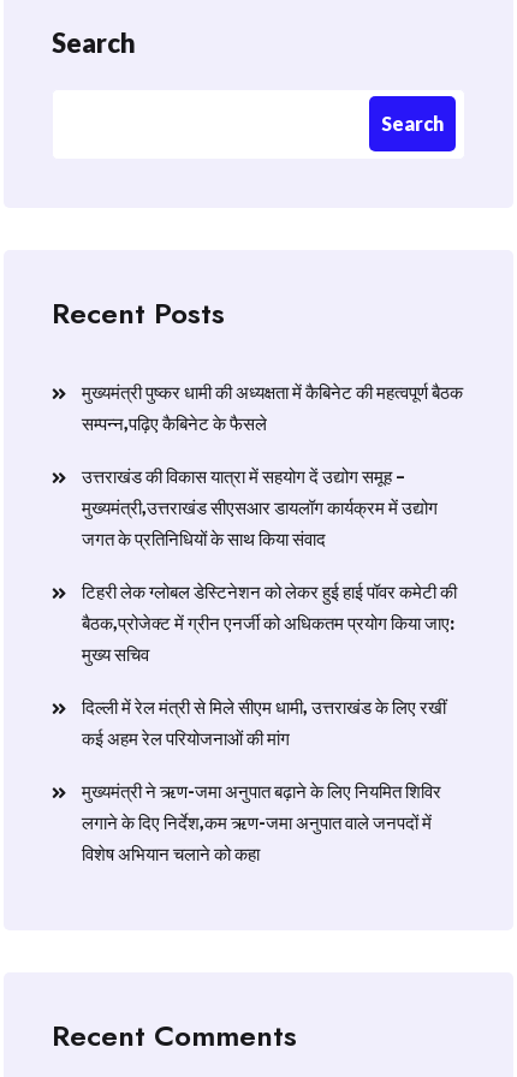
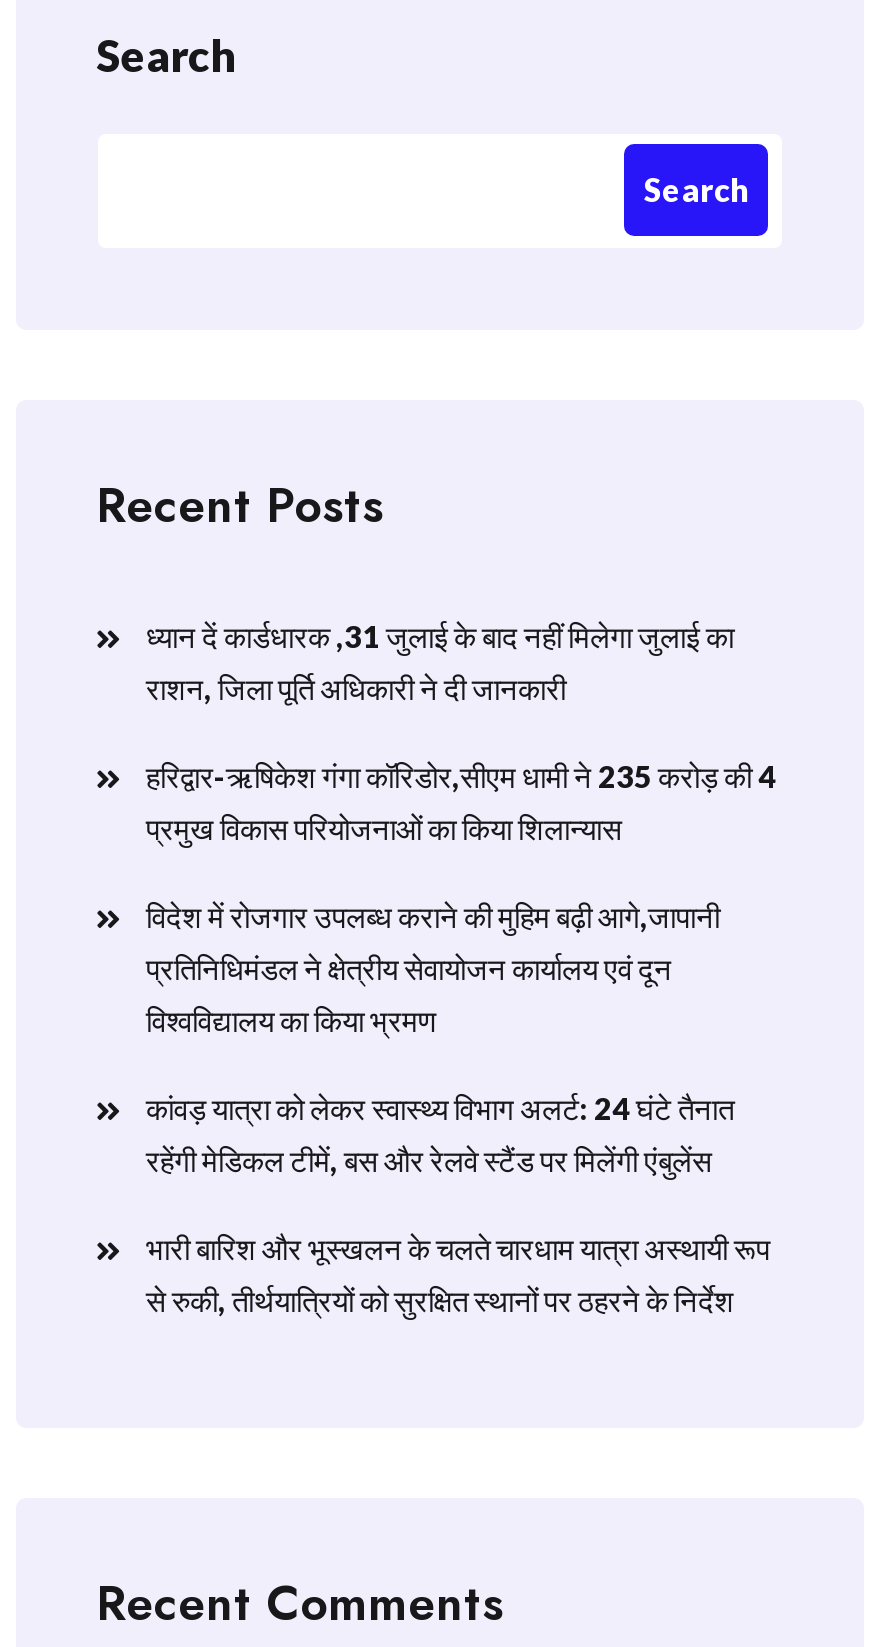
[82,381,463,434] मुख्यमंत्री पुष्कर धामी की अध्यक्षता में कैबिनेट की महत्वपूर्ण बैठक | सम्पन्न,पढ़िए कैबिनेट के फैसले -> [146,618,734,706] ध्यान दें कार्डधारक ,31 जुलाई के बाद नहीं मिलेगा जुलाई का | राशन, जिला पूर्ति अधिकारी ने दी जानकारी
[82,465,438,549] उत्तराखंड की विकास यात्रा में सहयोग दें उद्योग समूह – | मुख्यमंत्री,उत्तराखंड सीएसआर डायलॉग कार्यक्रम में उद्योग | जगत के प्रतिनिधियों के साथ किया संवाद -> [146,758,776,846] हरिद्वार-ऋषिकेश गंगा कॉरिडोर,सीएम धामी ने 235 करोड़ की 4 | प्रमुख विकास परियोजनाओं का किया शिलान्यास
[82,580,457,664] टिहरी लेक ग्लोबल डेस्टिनेशन को लेकर हुई हाई पॉवर कमेटी की | बैठक,प्रोजेक्ट में ग्रीन एनर्जी को अधिकतम प्रयोग किया जाए: | मुख्य सचिव -> [146,898,720,1038] विदेश में रोजगार उपलब्ध कराने की मुहिम बढ़ी आगे,जापानी | प्रतिनिधिमंडल ने क्षेत्रीय सेवायोजन कार्यालय एवं दून | विश्वविद्यालय का किया भ्रमण
[82,696,446,748] दिल्ली में रेल मंत्री से मिले सीएम धामी, उत्तराखंड के लिए रखीं | कई अहम रेल परियोजनाओं की मांग -> [146,1090,734,1178] कांवड़ यात्रा को लेकर स्वास्थ्य विभाग अलर्ट: 24 घंटे तैनात | रहेंगी मेडिकल टीमें, बस और रेलवे स्टैंड पर मिलेंगी एंबुलेंस
[82,780,441,864] मुख्यमंत्री ने ऋण-जमा अनुपात बढ़ाने के लिए नियमित शिविर | लगाने के दिए निर्देश,कम ऋण-जमा अनुपात वाले जनपदों में | विशेष अभियान चलाने को कहा -> [146,1230,770,1318] भारी बारिश और भूस्खलन के चलते चारधाम यात्रा अस्थायी रूप | से रुकी, तीर्थयात्रियों को सुरक्षित स्थानों पर ठहरने के निर्देश

